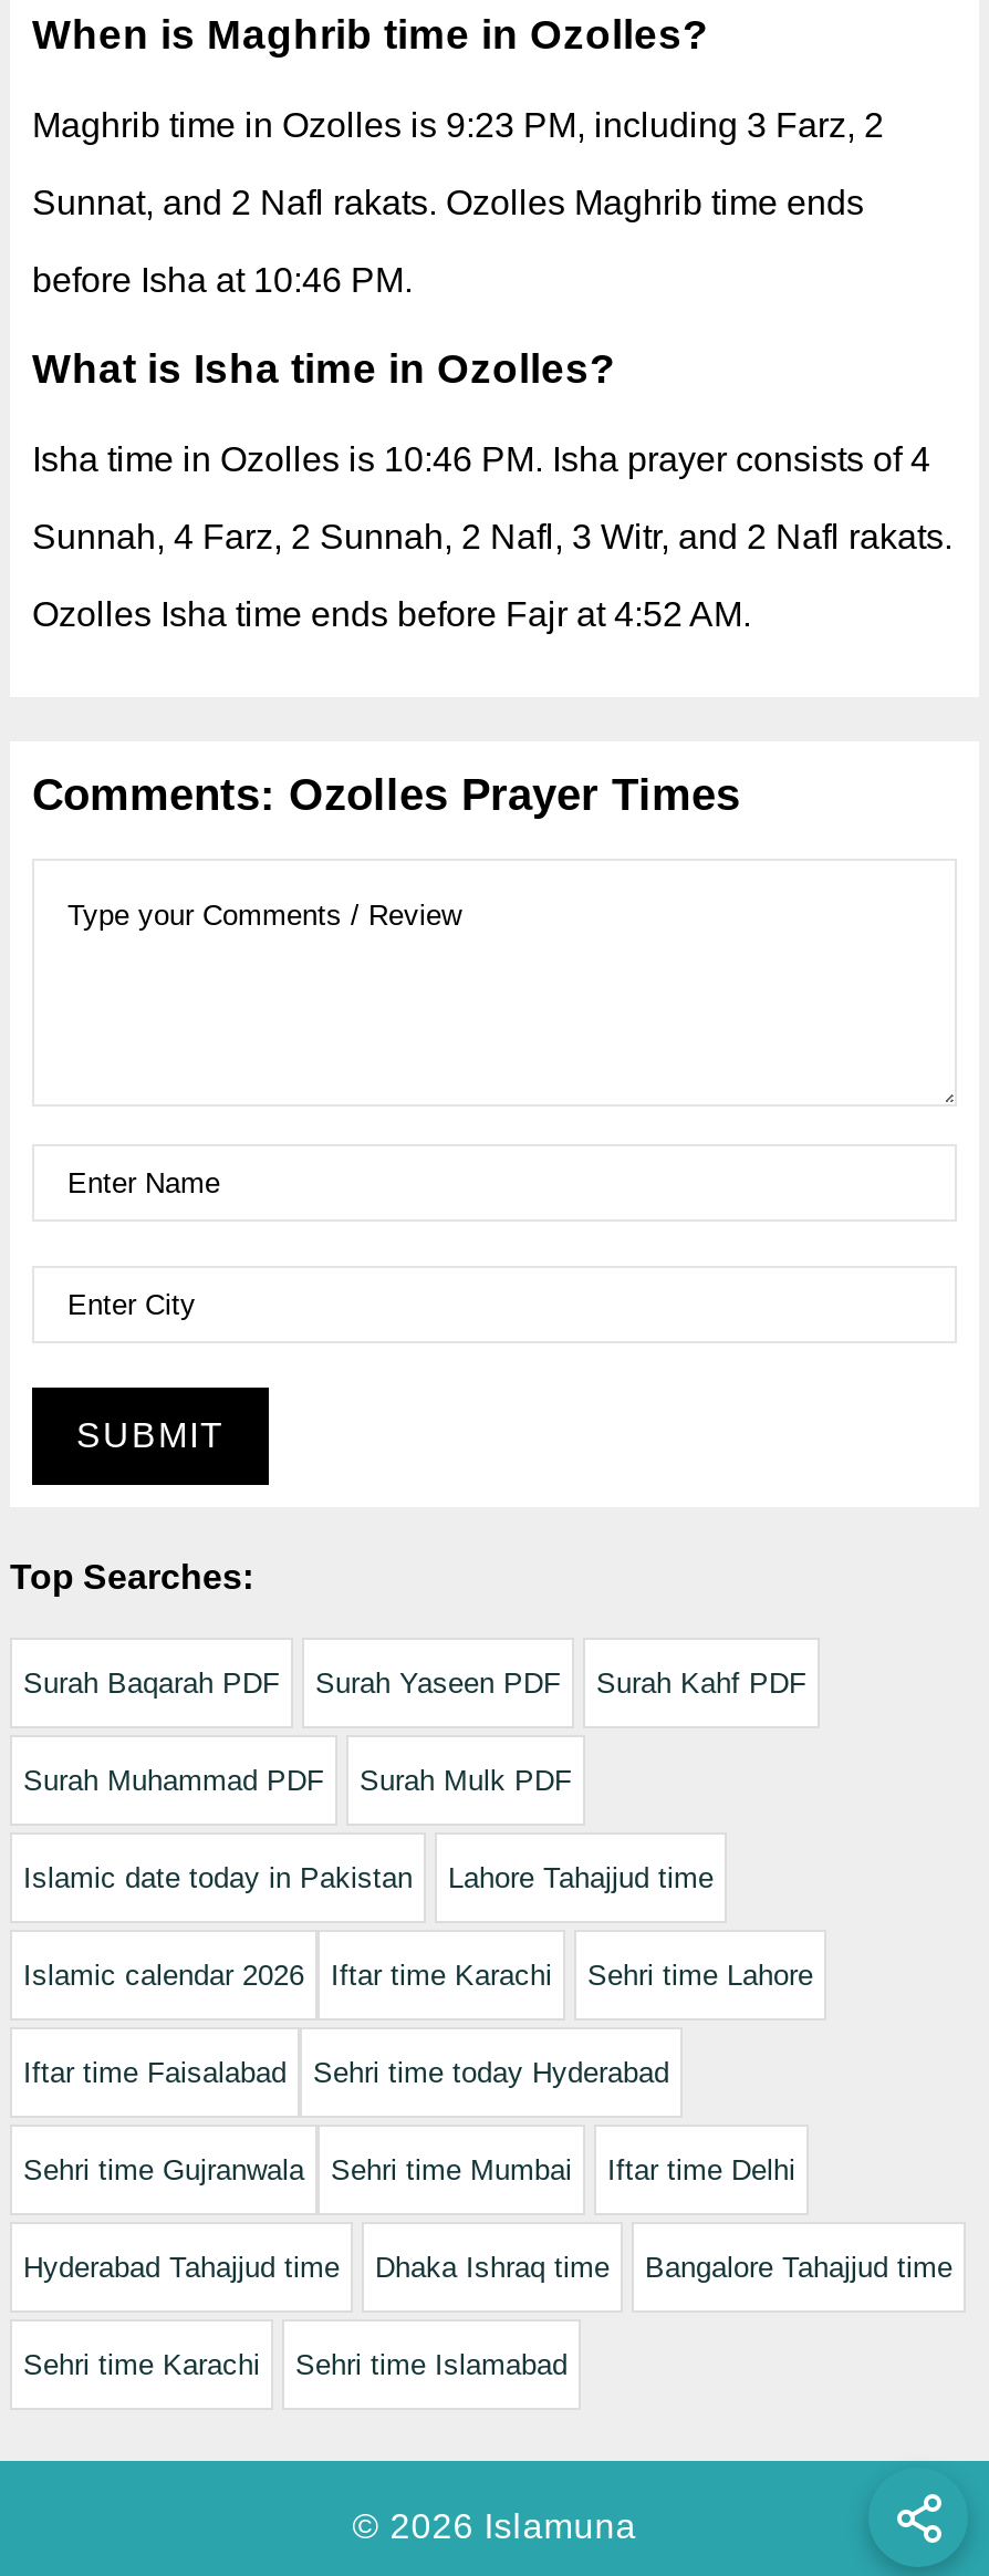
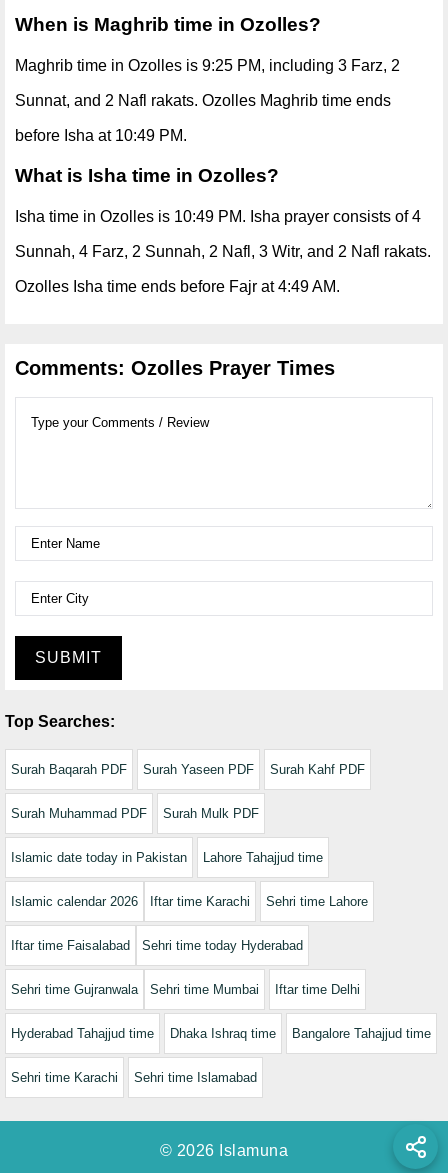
[32,106,884,144] Maghrib time in Ozolles is 9:23 PM, including 3 Farz, 2 -> [15,57,400,74] Maghrib time in Ozolles is 9:25 PM, including 3 Farz, 2
[32,261,413,299] before Isha at 10:46 PM. -> [15,127,187,144] before Isha at 10:49 PM.
[32,440,930,478] Isha time in Ozolles is 10:46 PM. Isha prayer consists of 4 -> [15,208,421,225] Isha time in Ozolles is 10:49 PM. Isha prayer consists of 4
[32,595,751,633] Ozolles Isha time ends before Fajr at 4:52 AM. -> [15,278,340,295] Ozolles Isha time ends before Fajr at 4:49 AM.

